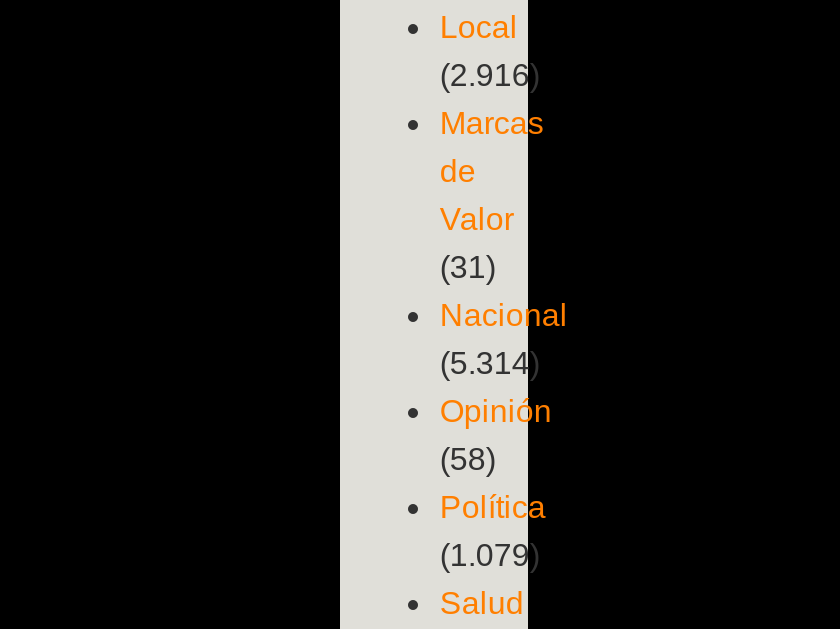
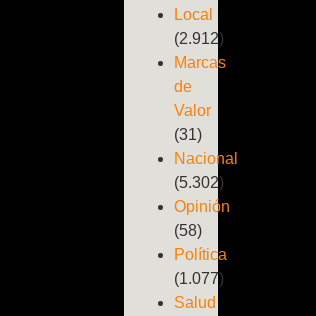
[440,58,540,92] (2.916) -> [174,30,224,47] (2.912)
[440,346,540,380] (5.314) -> [174,174,224,191] (5.302)
[440,538,540,572] (1.079) -> [174,270,224,287] (1.077)

